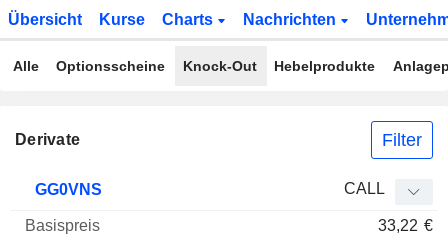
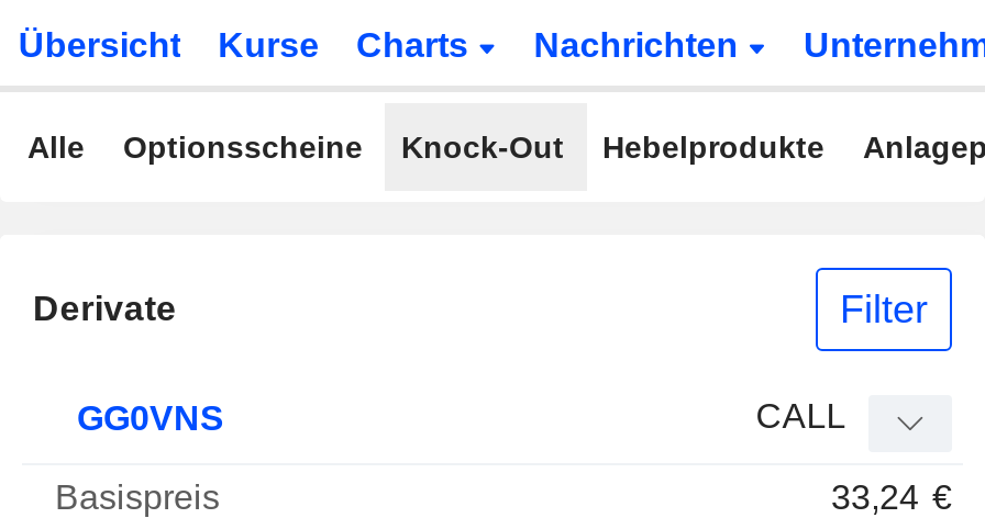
[378,217,433,234] 33,22 € -> [831,479,952,516] 33,24 €

